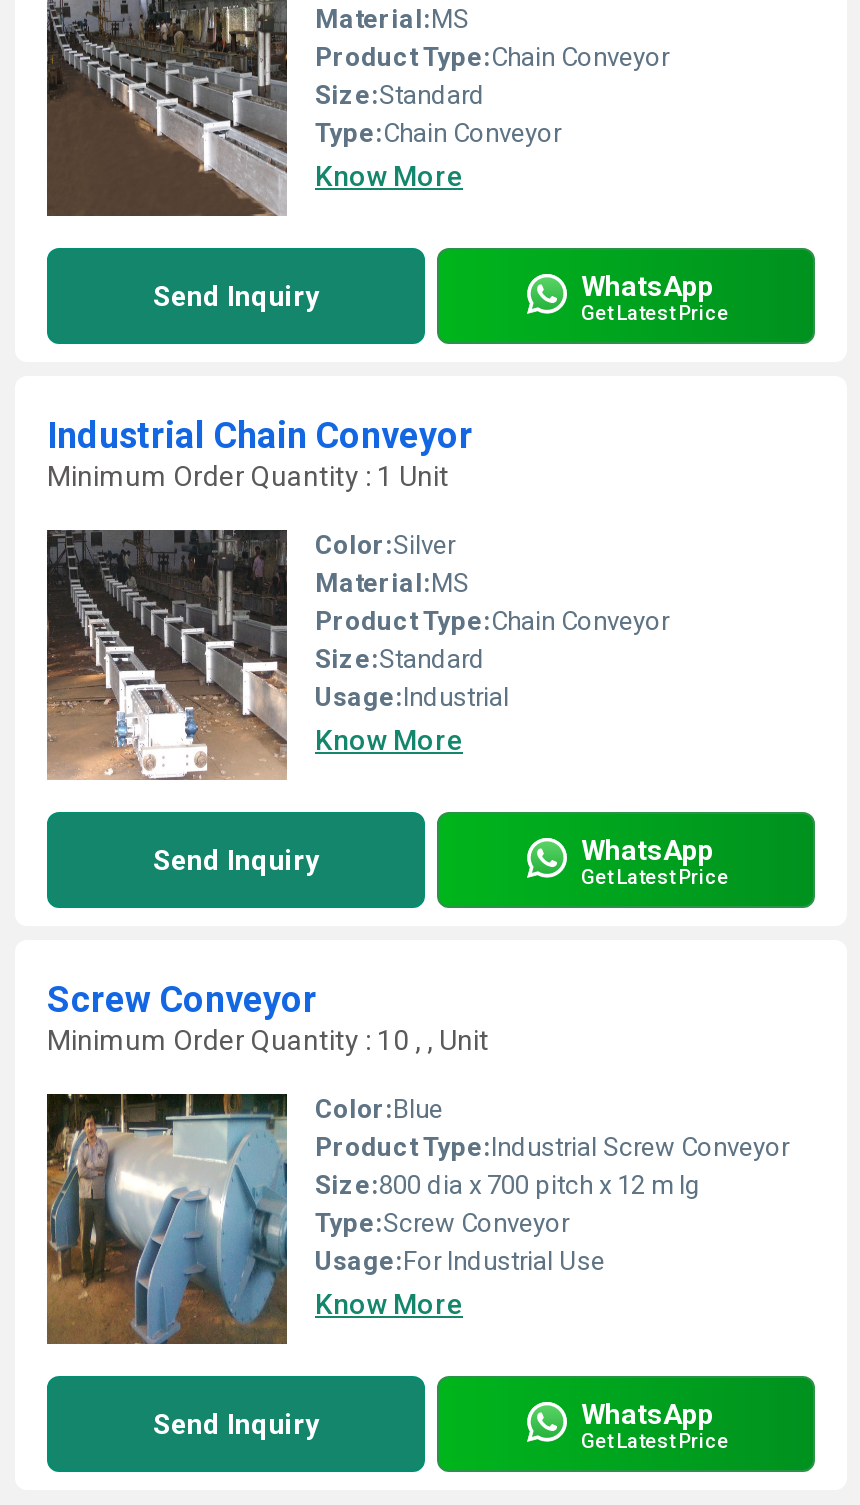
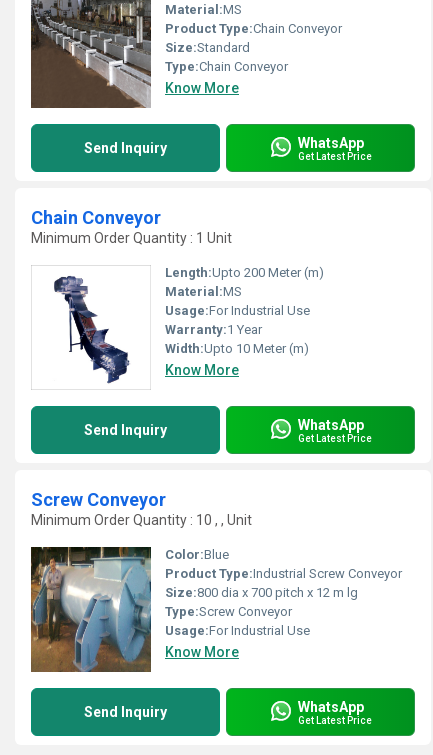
[47,414,473,456] Industrial Chain Conveyor -> [31,207,161,228] Chain Conveyor
[45,528,455,782] [image] | Color:Silver -> [31,265,324,390] [image] | Length:Upto 200 Meter (m)
[315,606,669,712] Product Type:Chain Conveyor | Size:Standard | Usage:Industrial -> [165,303,310,356] Usage:For Industrial Use | Warranty:1 Year | Width:Upto 10 Meter (m)

